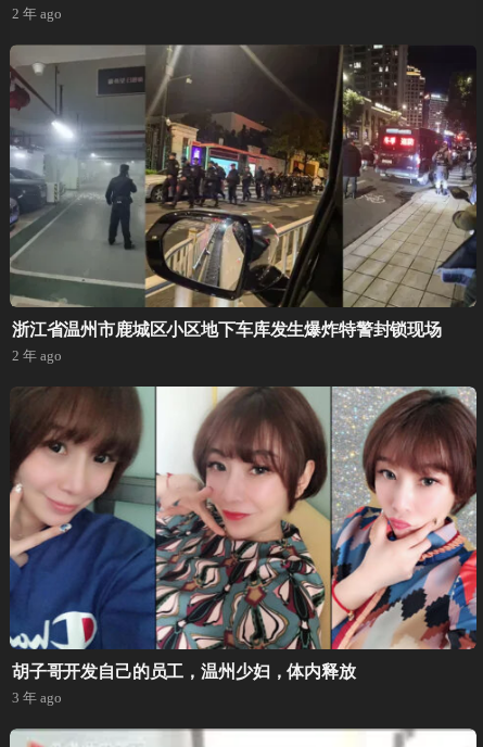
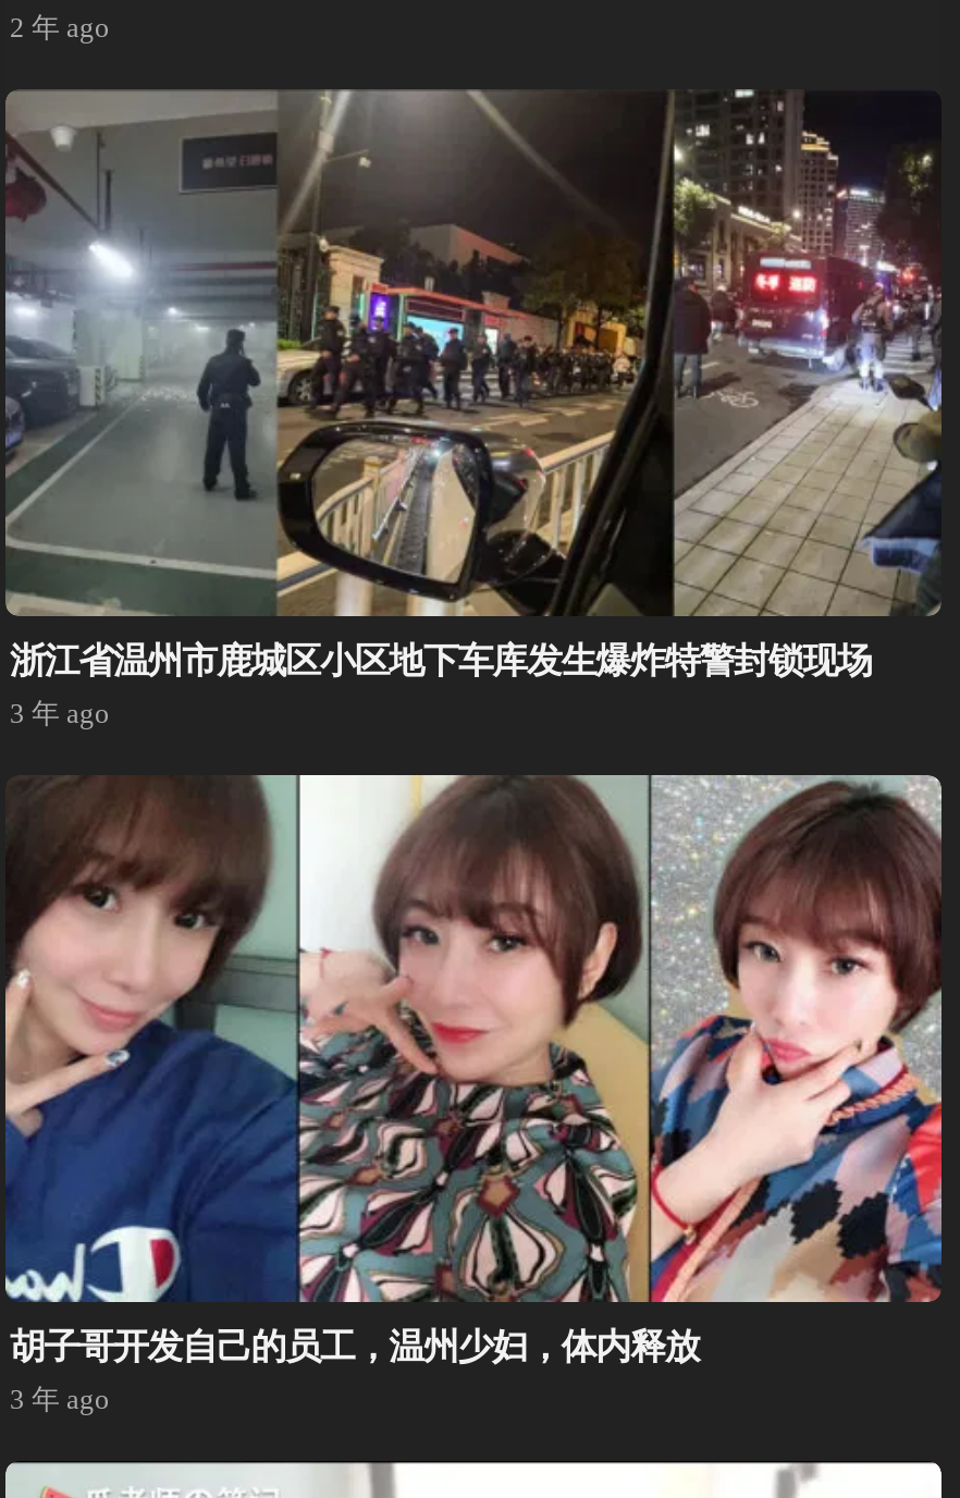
[12,348,62,364] 2 年 ago -> [10,697,110,730] 3 年 ago

